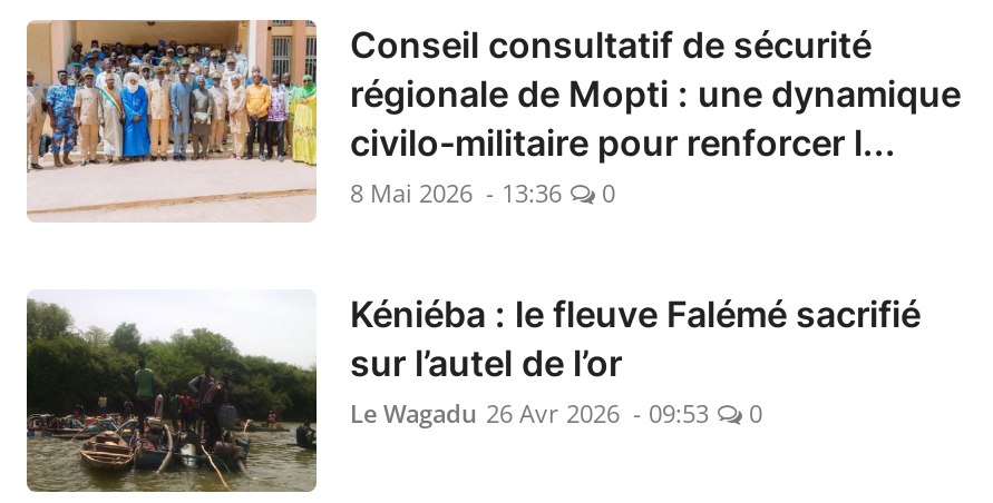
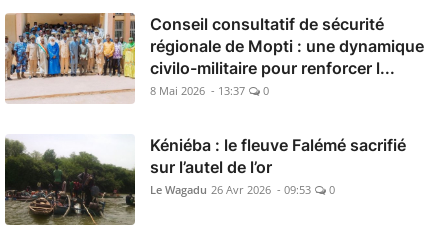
[350,175,615,208] 8 Mai 2026 - 13:36 0 -> [150,82,269,97] 8 Mai 2026 - 13:37 0

